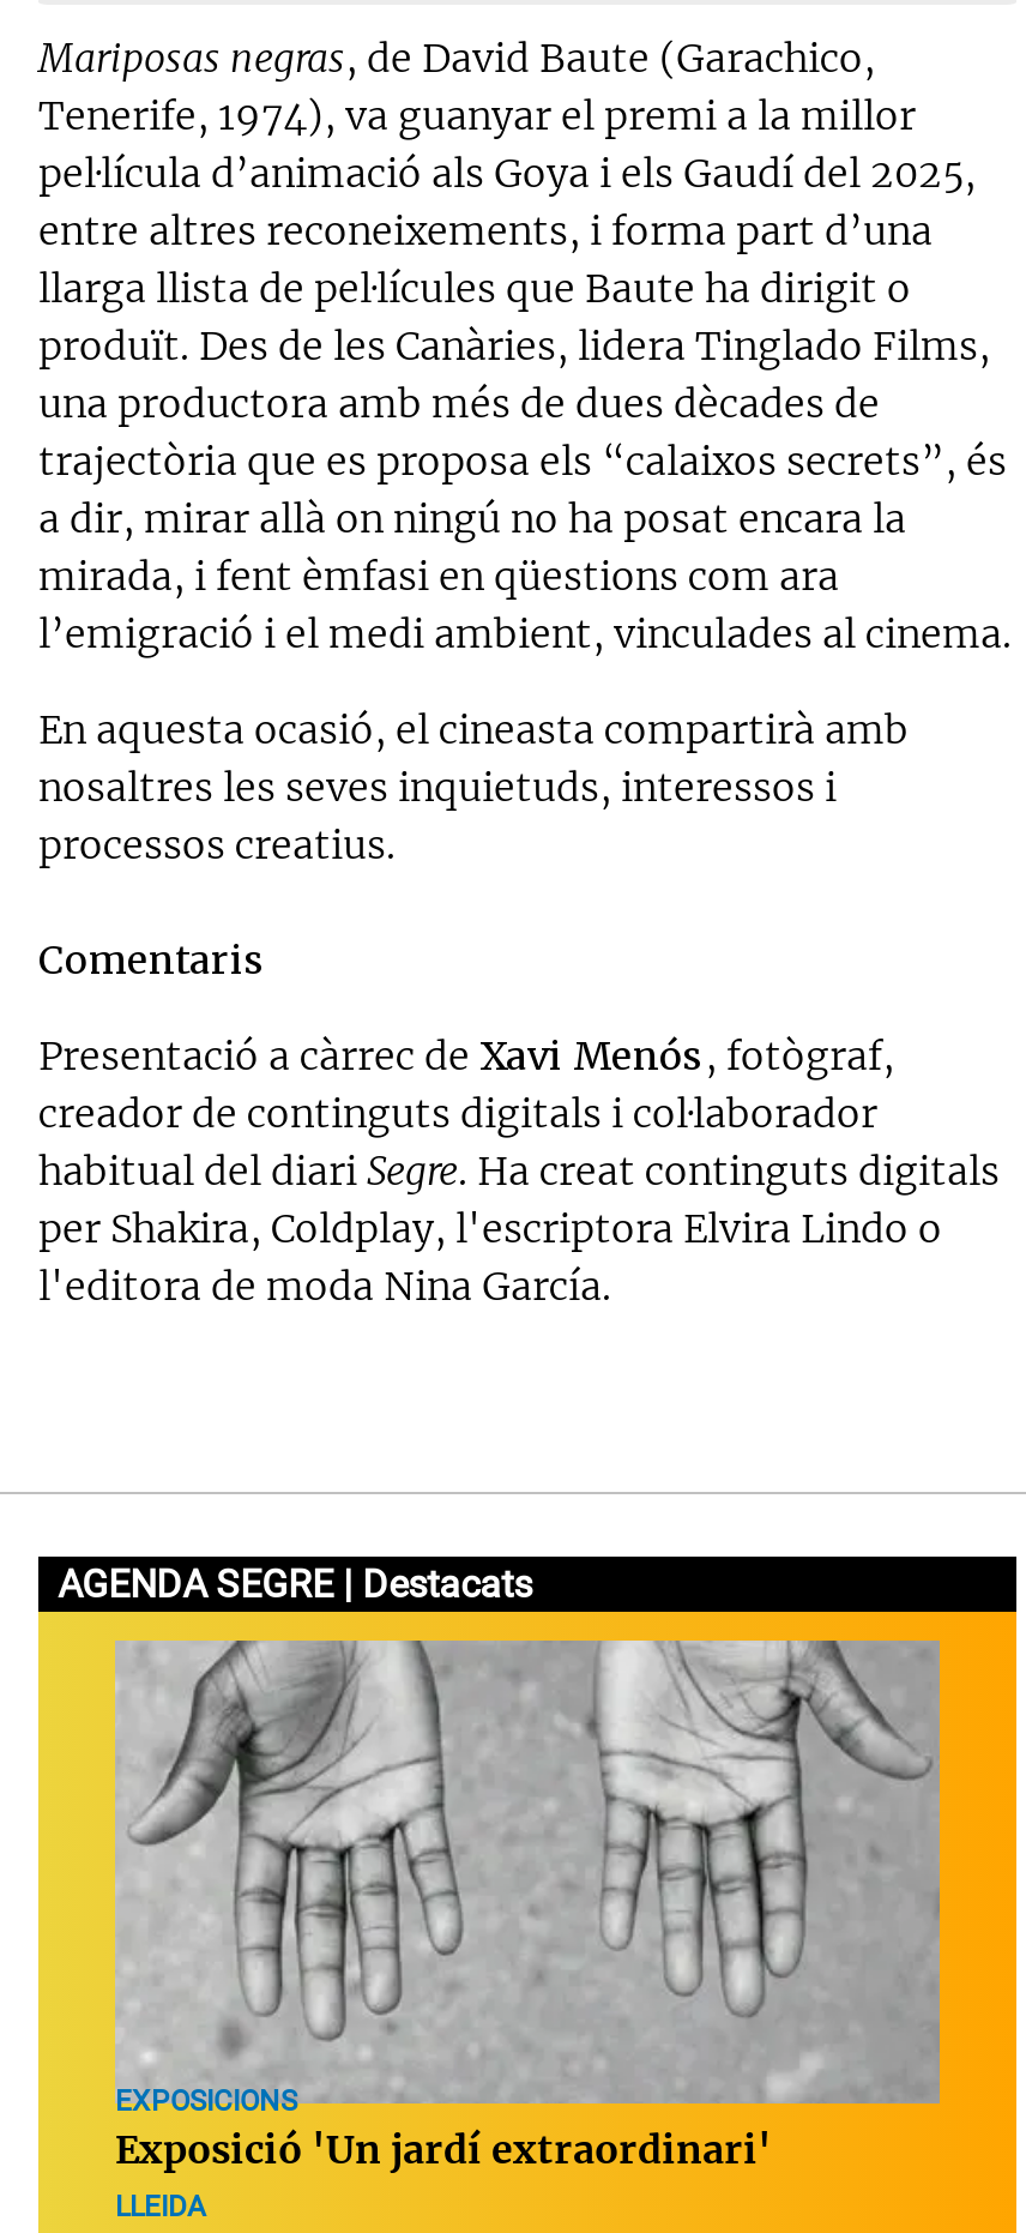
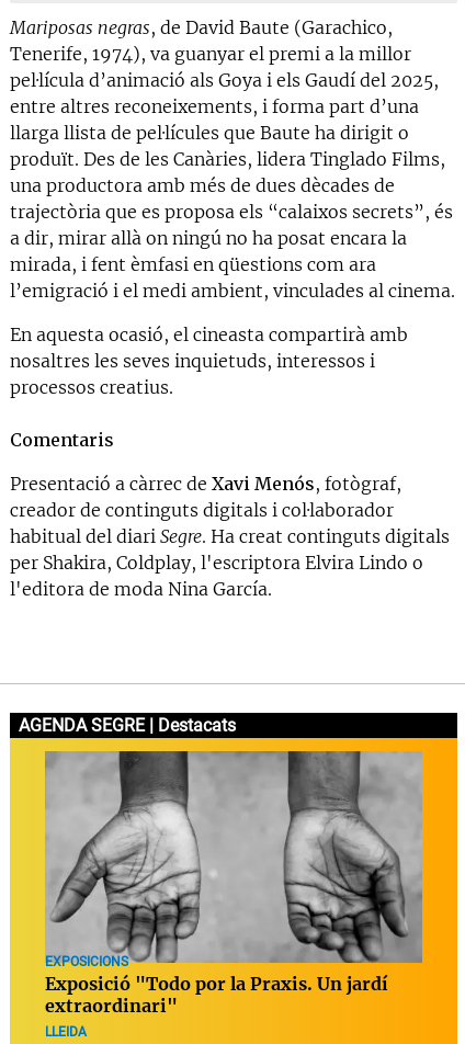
[115,1638,772,2174] [image] | Exposició 'Un jardí extraordinari' -> [45,750,388,1017] [image] | Exposició "Todo por la Praxis. Un jardí | extraordinari"
[585,1638,937,2065] [image] -> [261,750,421,964] [image]

